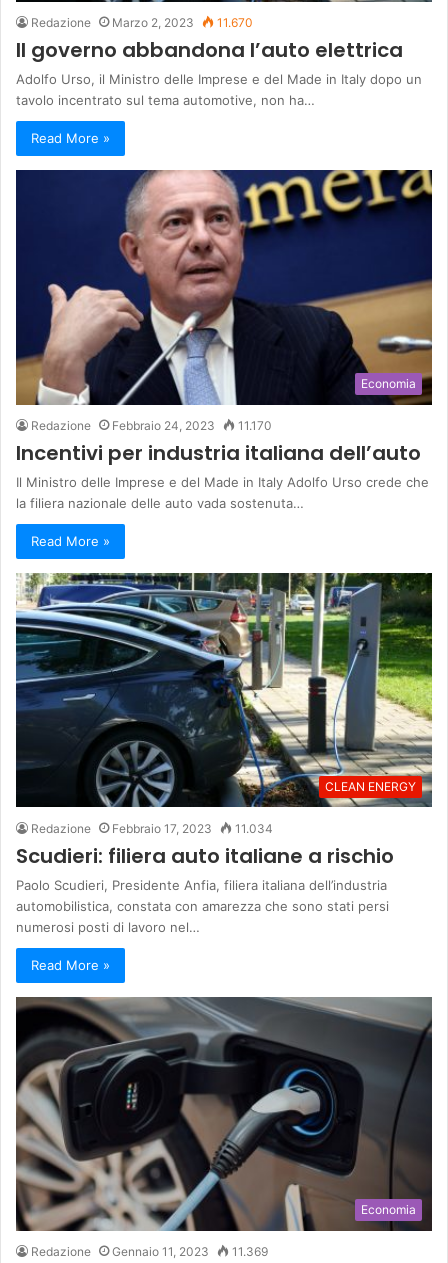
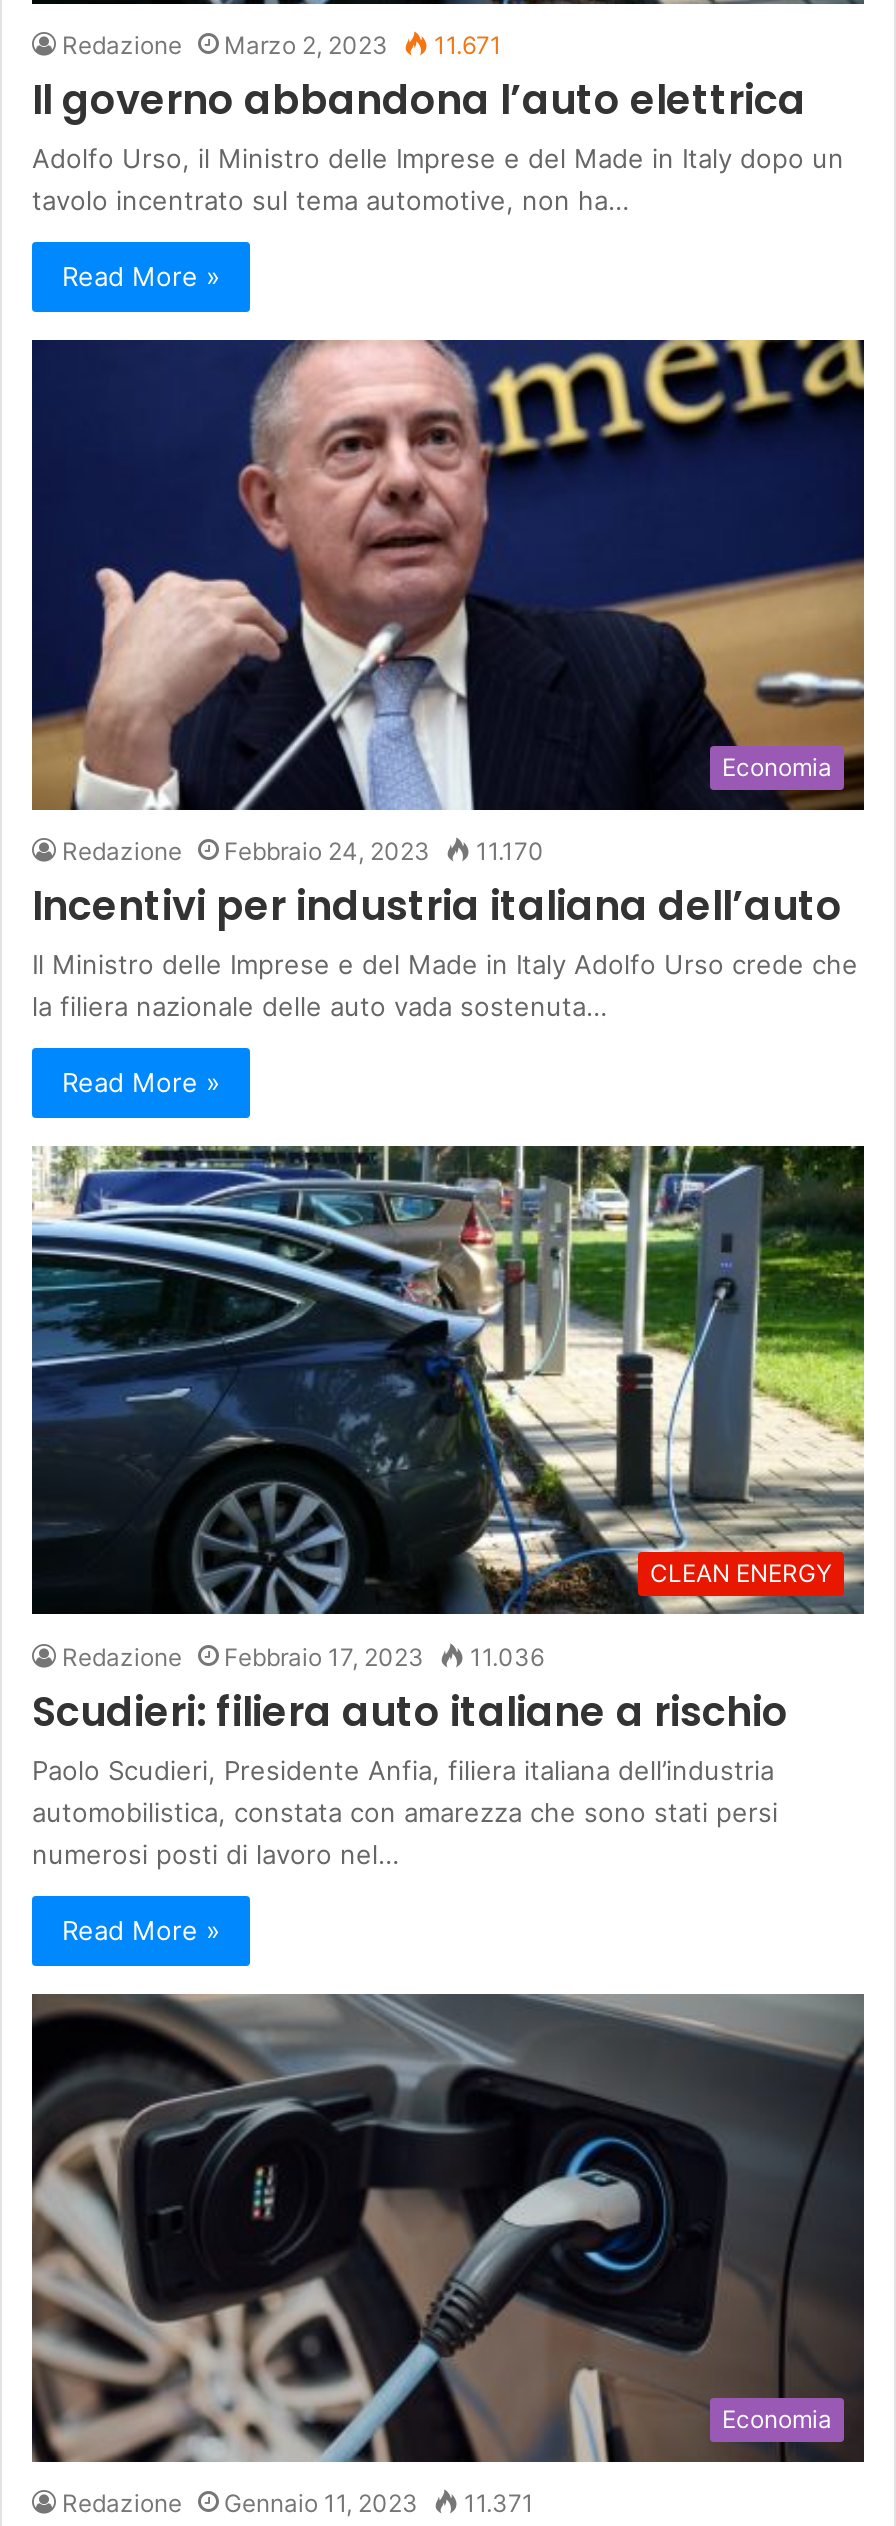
[31,15,253,30] Redazione Marzo 2, 2023 11.670 -> [62,31,502,61] Redazione Marzo 2, 2023 11.671
[31,821,273,836] Redazione Febbraio 17, 2023 11.034 -> [62,1641,544,1671] Redazione Febbraio 17, 2023 11.036
[31,1244,268,1259] Redazione Gennaio 11, 2023 11.369 -> [62,2489,534,2519] Redazione Gennaio 11, 2023 11.371

